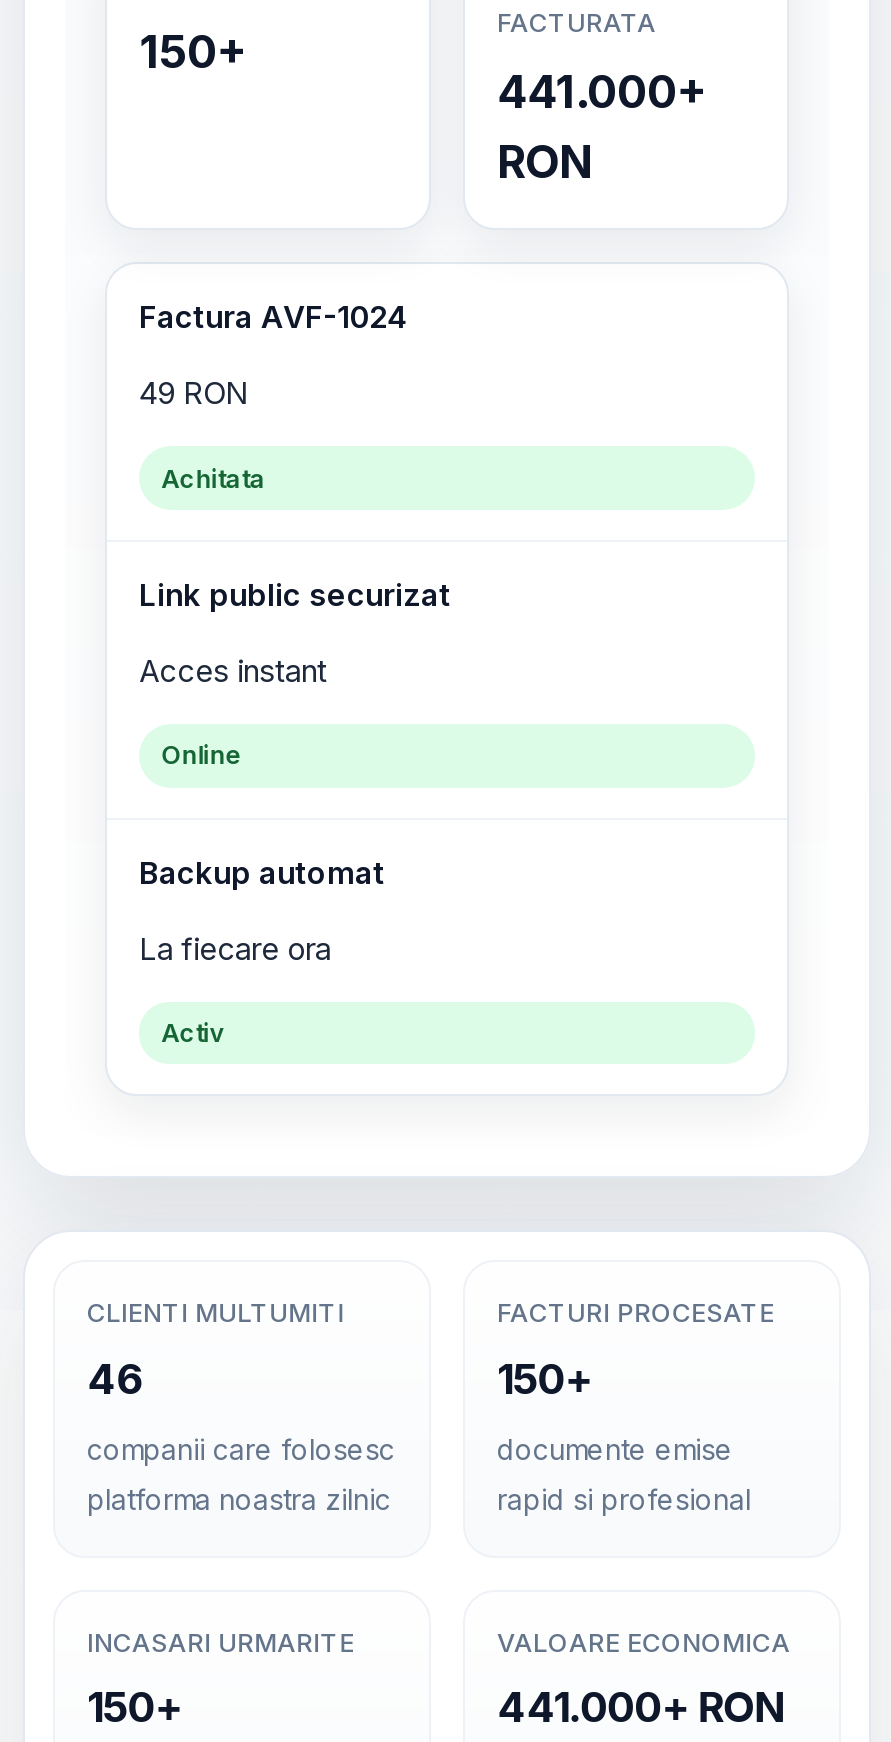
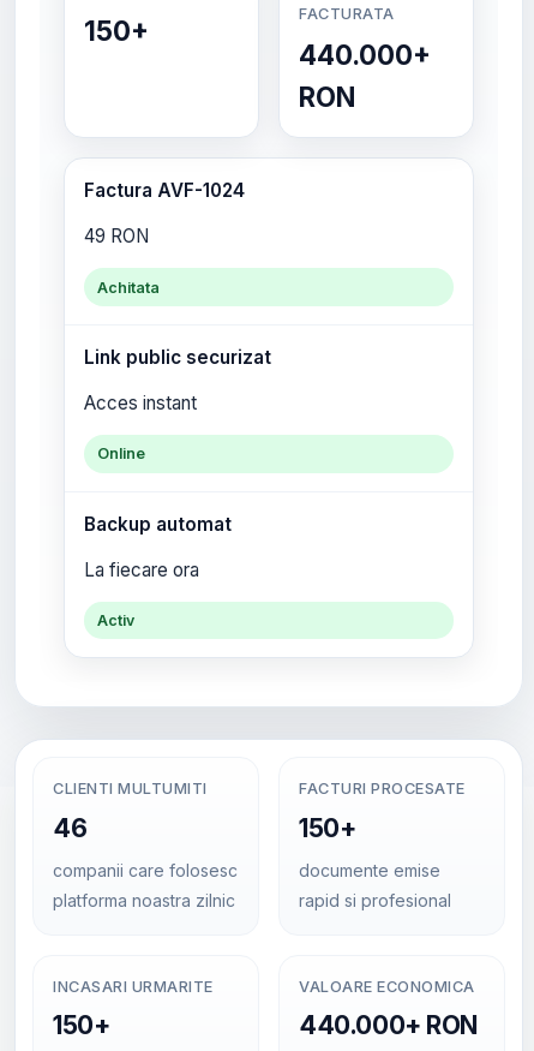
[497,64,707,118] 441.000+ -> [299,39,431,71] 440.000+
[497,1682,783,1732] 441.000+ RON -> [299,1010,478,1040] 440.000+ RON

